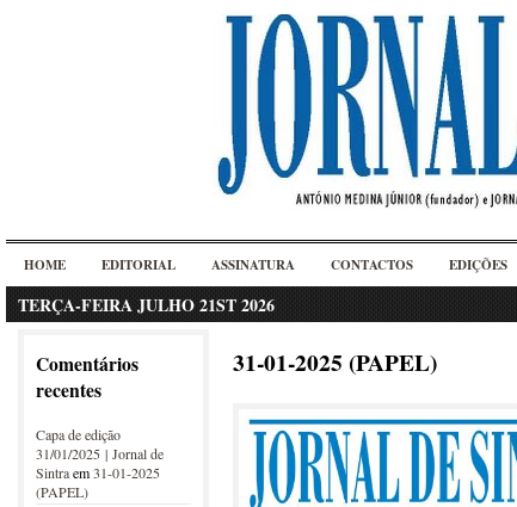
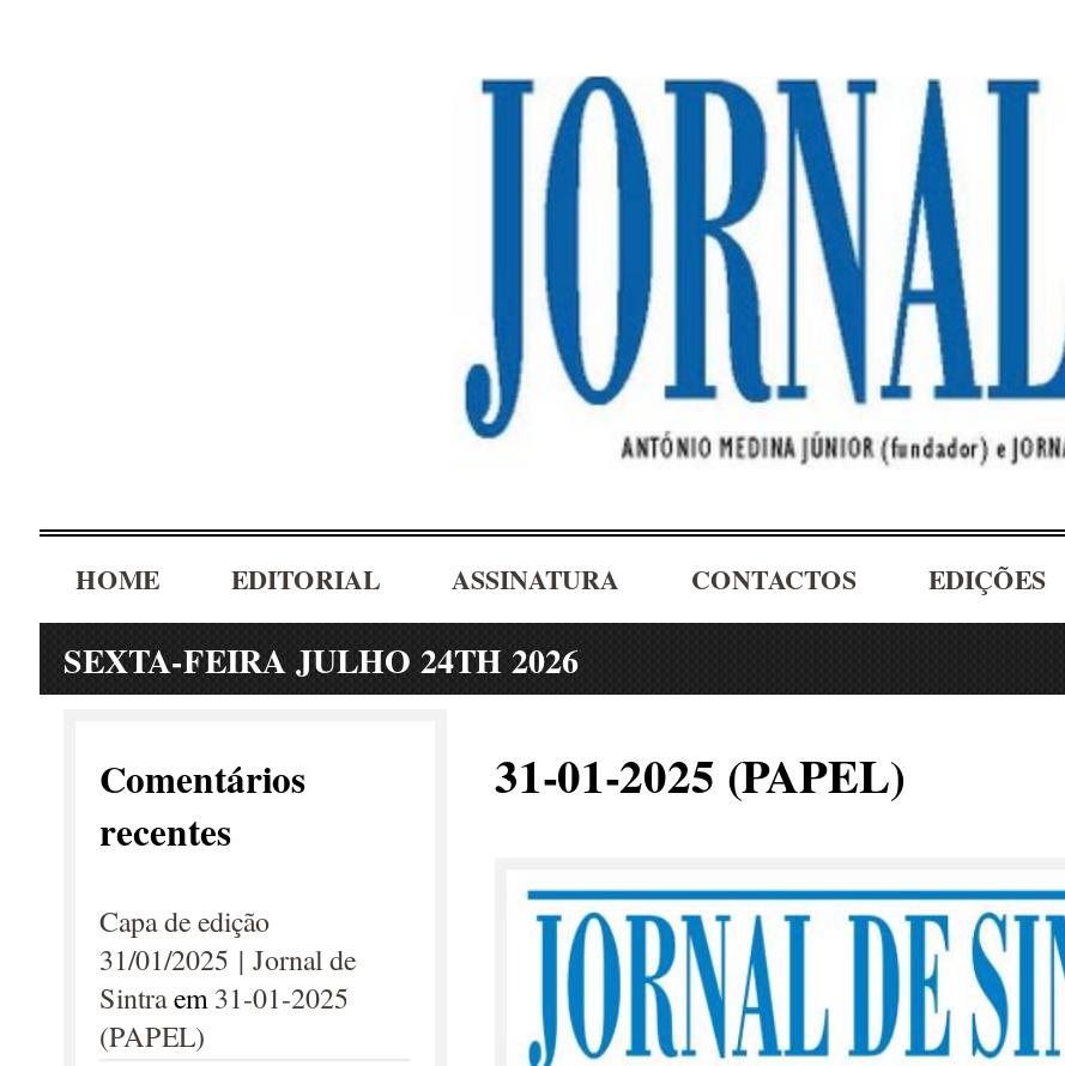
[18,292,275,317] TERÇA-FEIRA JULHO 21ST 2026 -> [63,635,579,685] SEXTA-FEIRA JULHO 24TH 2026

